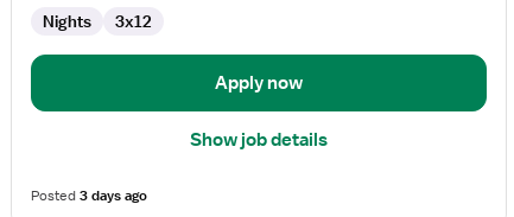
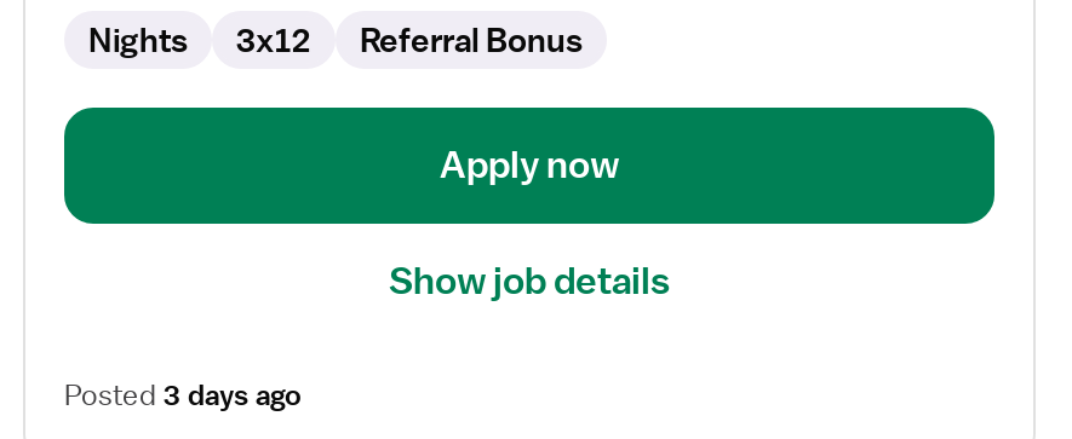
none -> [360,18,583,62] Referral Bonus

